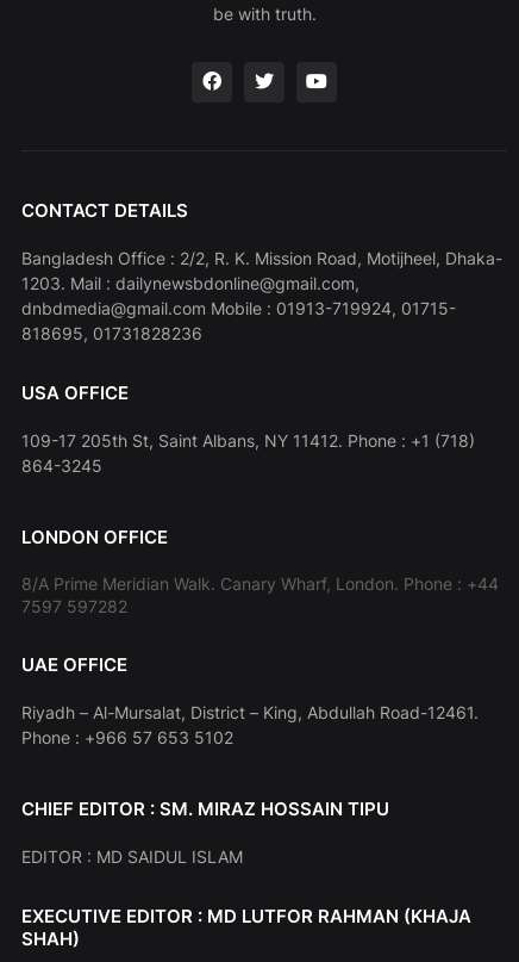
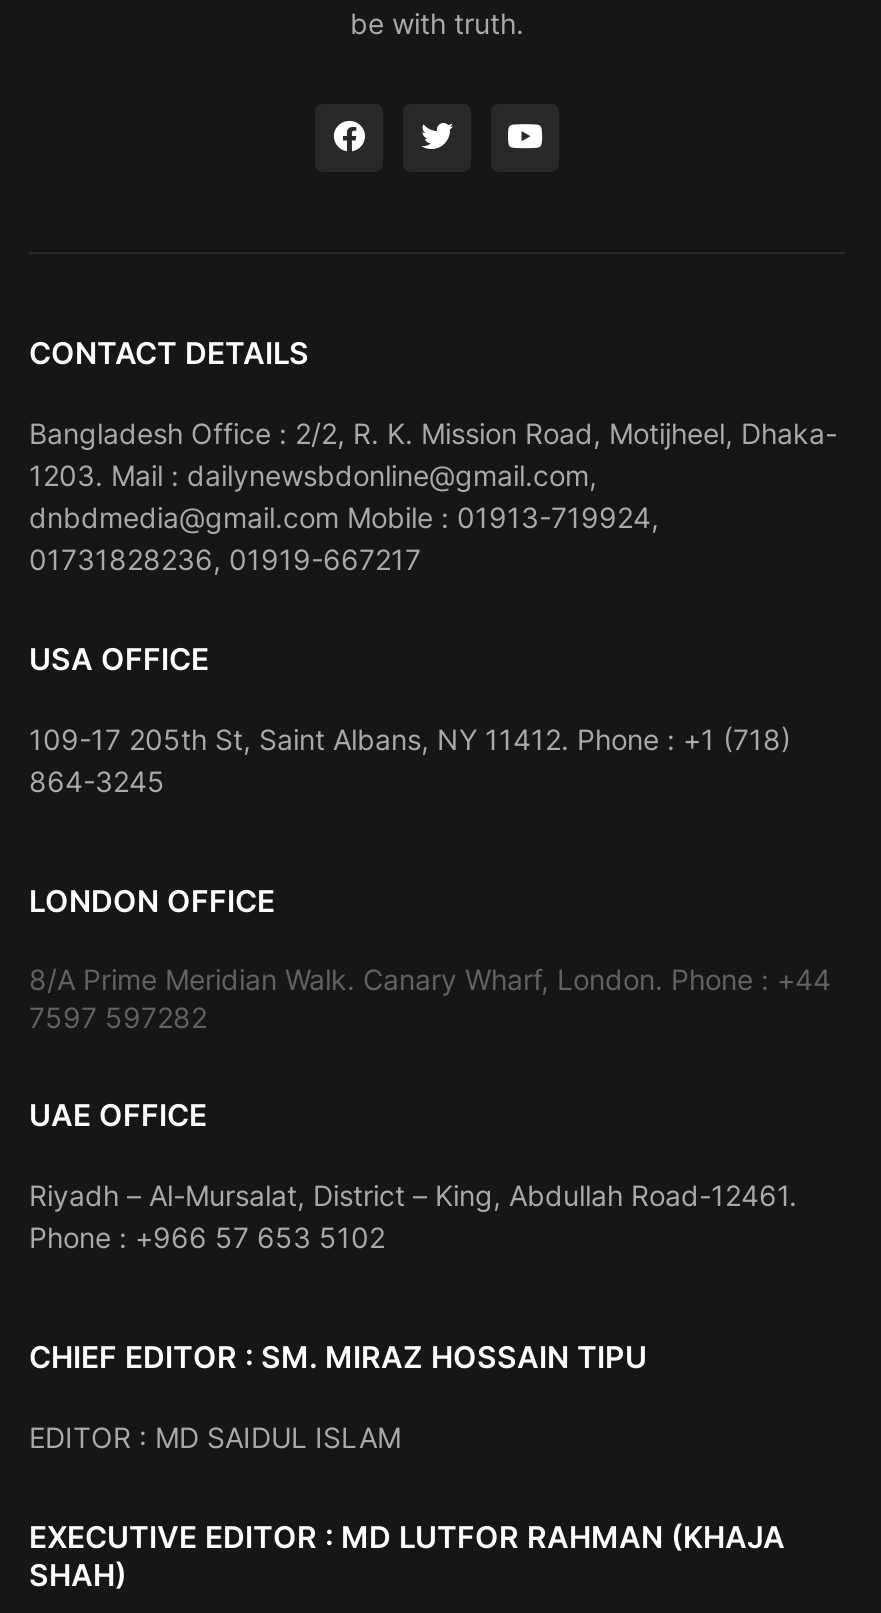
[21,298,456,343] dnbdmedia@gmail.com Mobile : 01913-719924, 01715- | 818695, 01731828236 -> [29,500,659,576] dnbdmedia@gmail.com Mobile : 01913-719924, | 01731828236, 01919-667217

